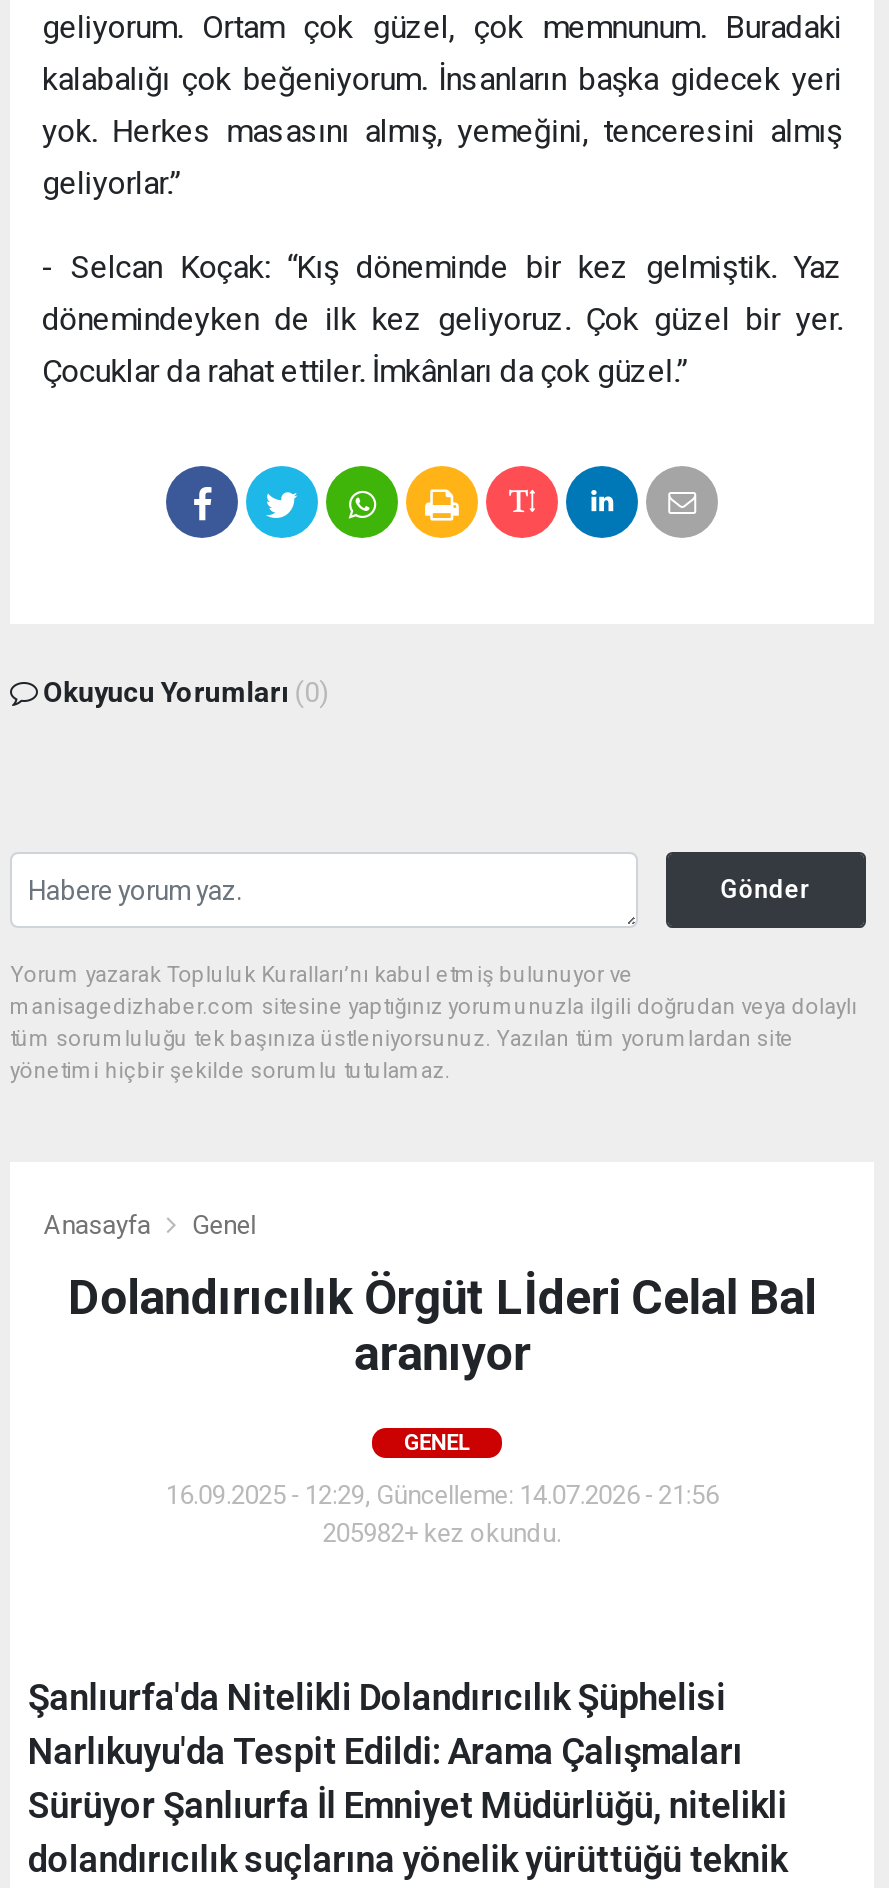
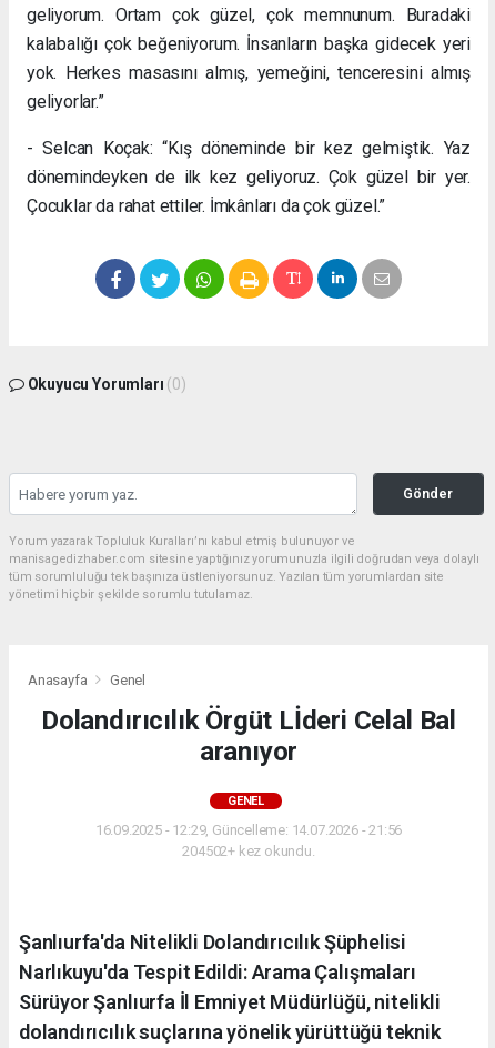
[323,1517,561,1547] 205982+ kez okundu. -> [182,842,315,859] 204502+ kez okundu.

